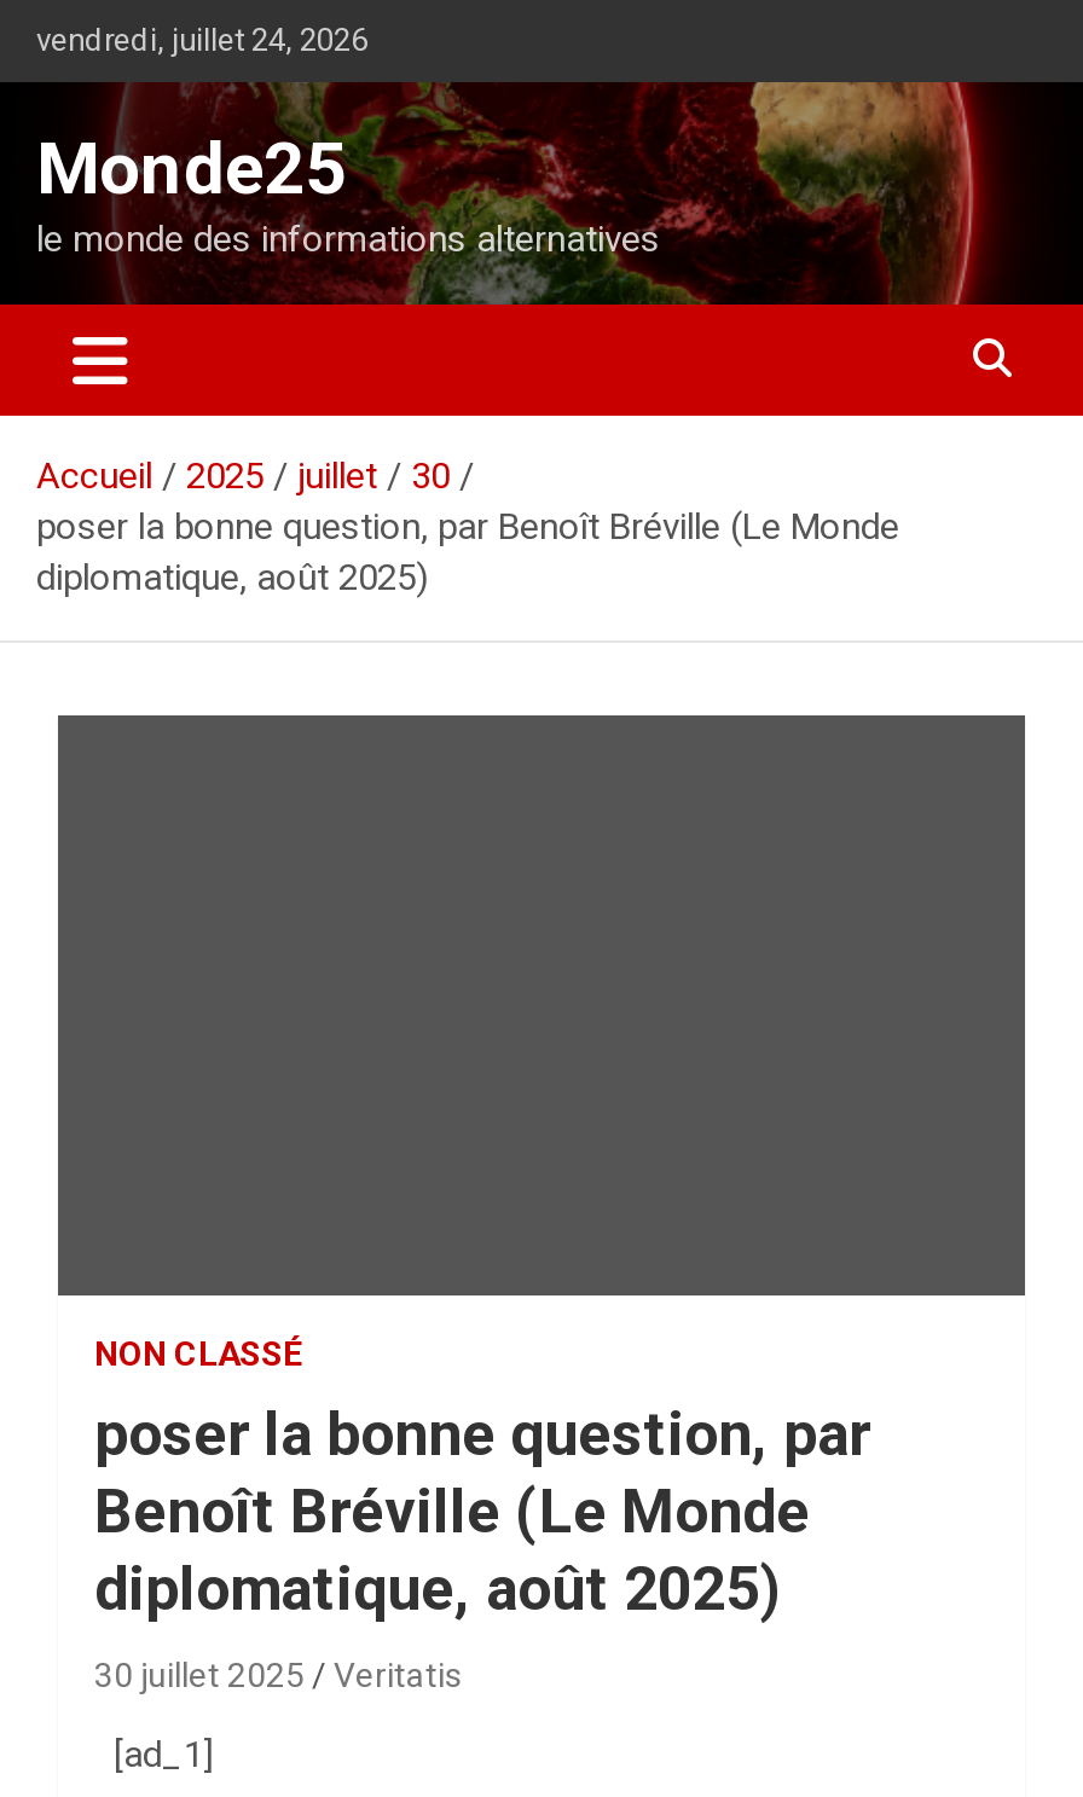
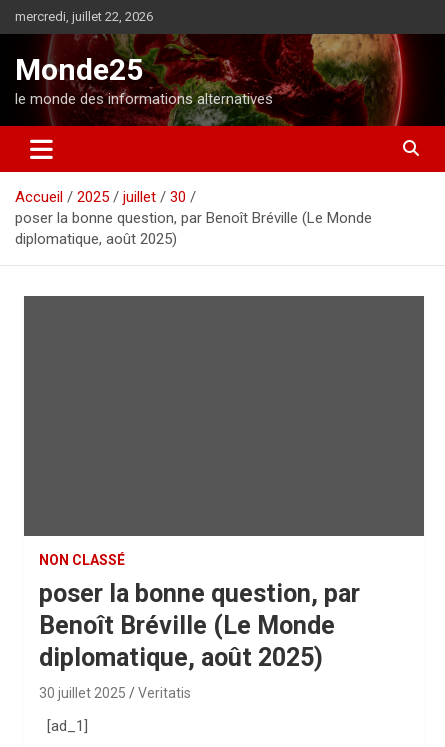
[36,22,367,58] vendredi, juillet 24, 2026 -> [15,9,153,24] mercredi, juillet 22, 2026

